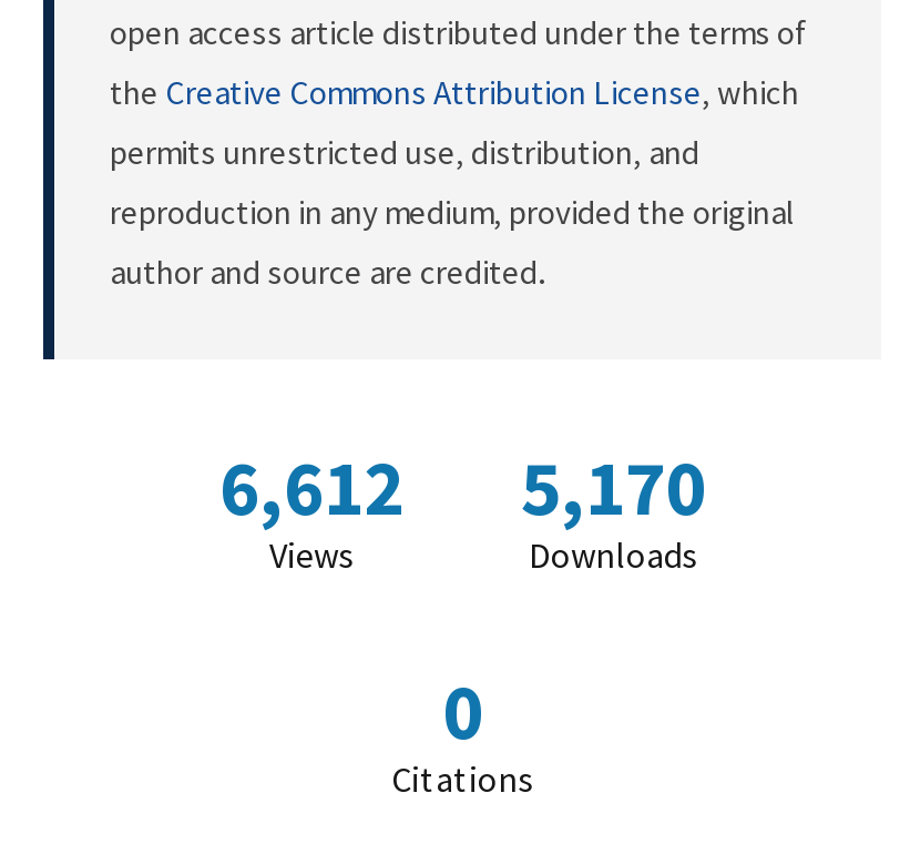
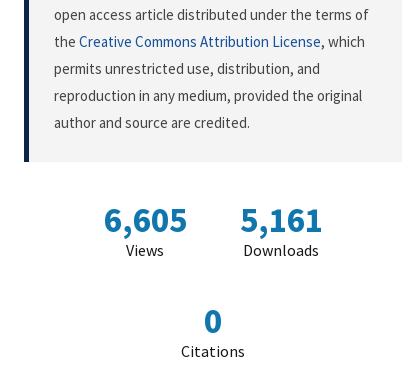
[219,440,403,538] 6,612 -> [103,198,186,242] 6,605
[521,440,705,538] 5,170 -> [239,198,322,242] 5,161

